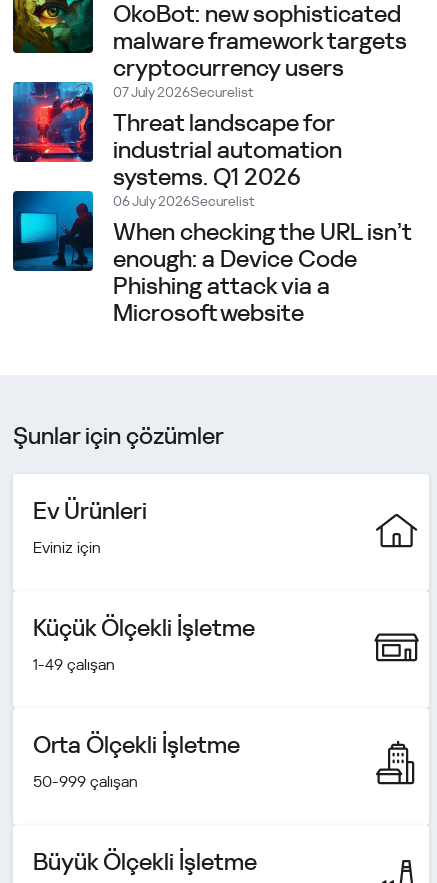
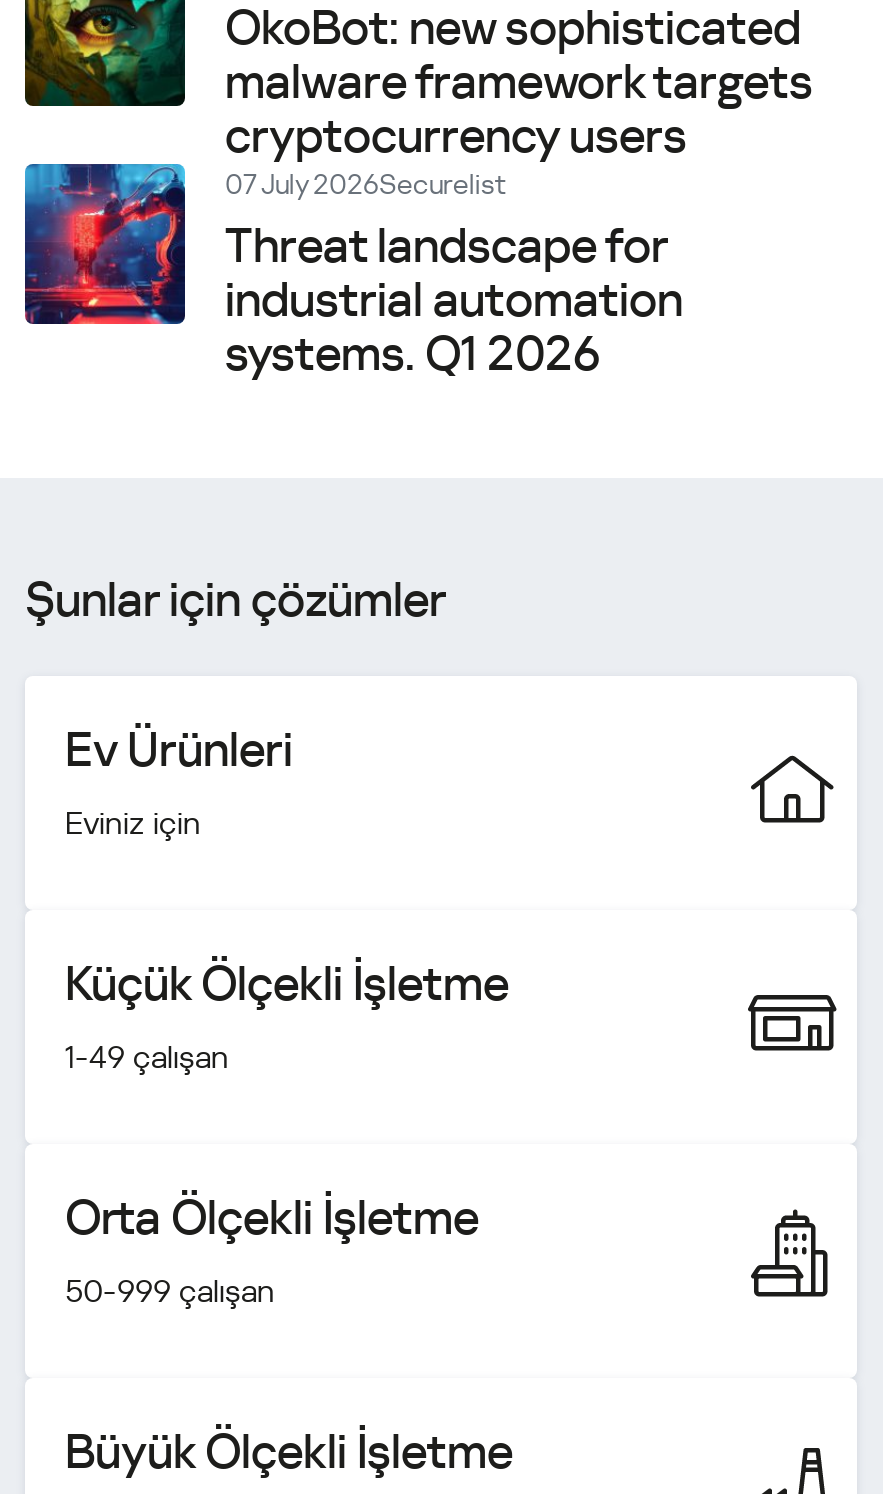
[12,190,411,327] [image] | 06 July 2026Securelist | When checking the URL isn’t | enough: a Device Code | Phishing attack via a | Microsoft website -> none

